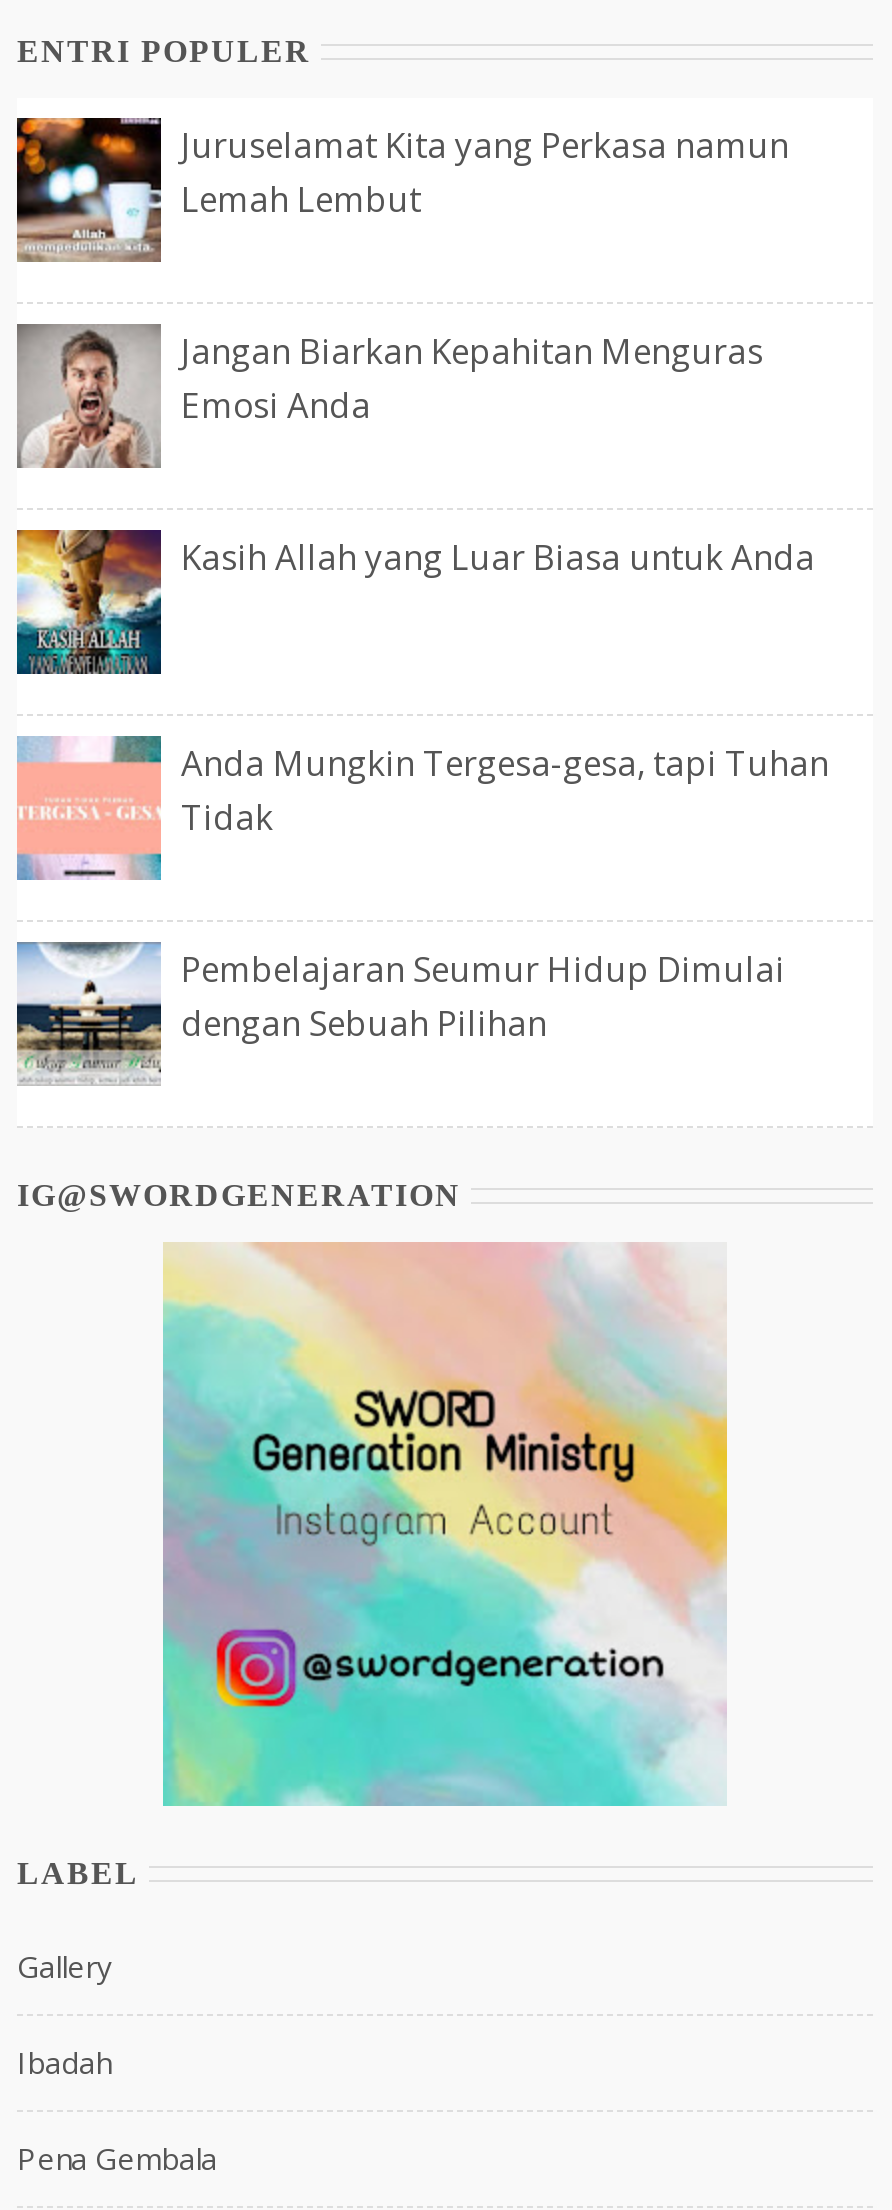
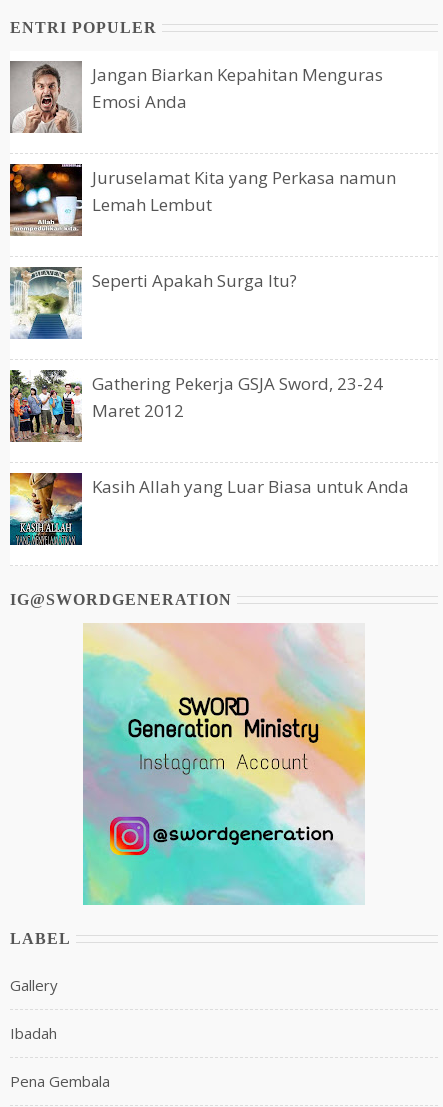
moved [15,116,789,262] -> [9,163,396,237]: [image] | Juruselamat Kita yang Perkasa namun | Lemah Lembut
moved [15,322,763,472] -> [9,60,383,135]: [image] | Jangan Biarkan Kepahitan Menguras | Emosi Anda
none -> [92,269,297,292] Seperti Apakah Surga Itu?
none -> [92,372,383,422] Gathering Pekerja GSJA Sword, 23-24 | Maret 2012
moved [13,520,815,678] -> [8,468,409,547]: [image] | Kasih Allah yang Luar Biasa untuk Anda
[15,734,163,882] [image] -> [9,266,82,340] [image]
[181,740,829,1046] Anda Mungkin Tergesa-gesa, tapi Tuhan | Tidak | Pembelajaran Seumur Hidup Dimulai | dengan Sebuah Pilihan -> none
[15,940,159,1086] [image] -> [10,370,82,442] [image]

